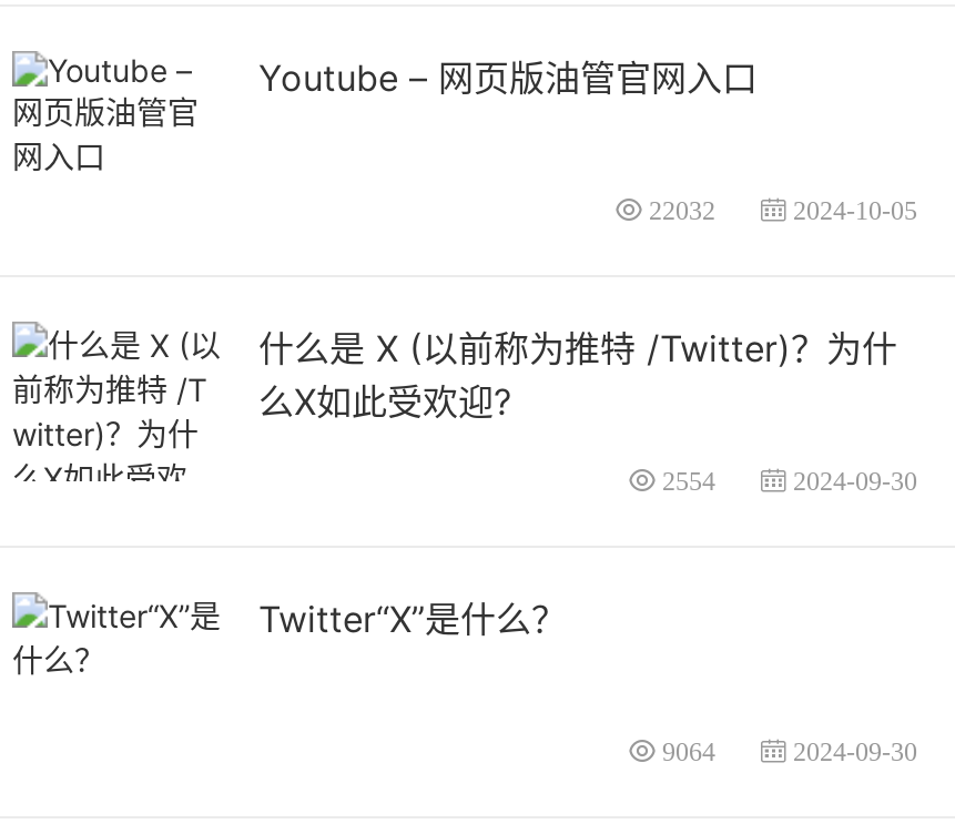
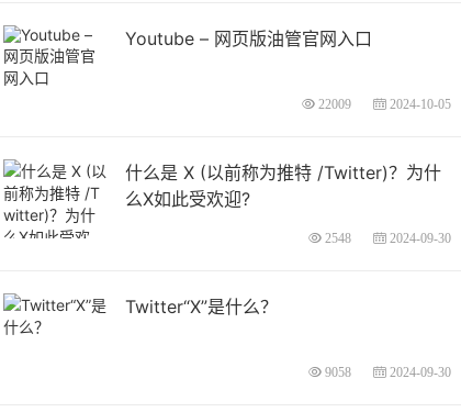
[649,195,715,224] 22032 -> [318,97,351,111] 22009
[662,466,715,495] 2554 -> [325,231,351,245] 2548
[662,737,715,765] 9064 -> [325,365,351,379] 9058

